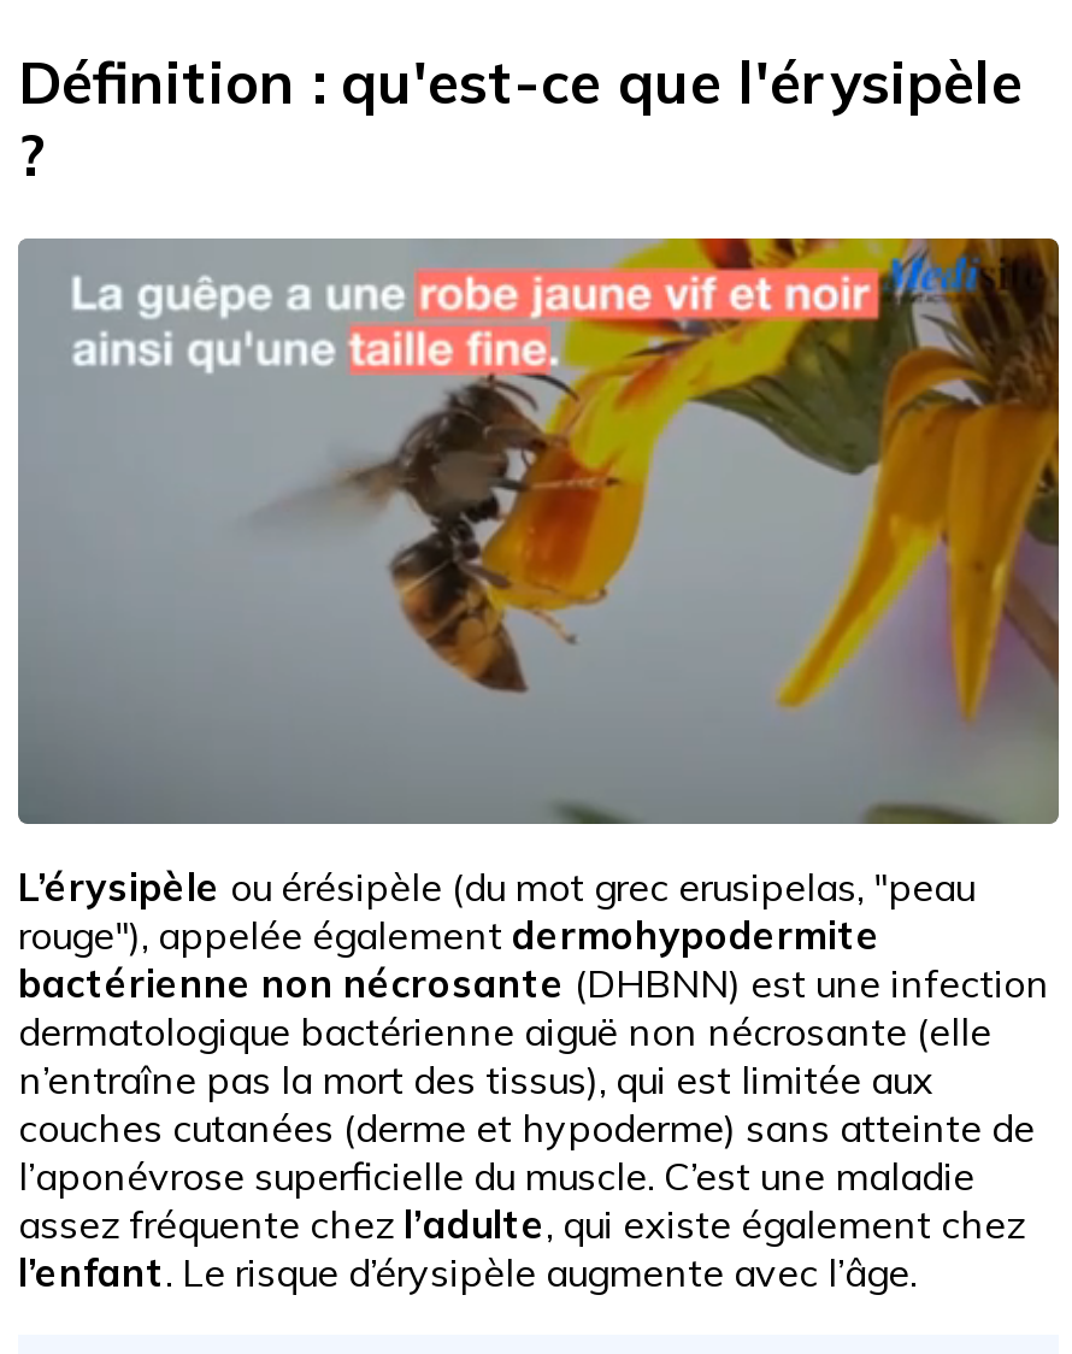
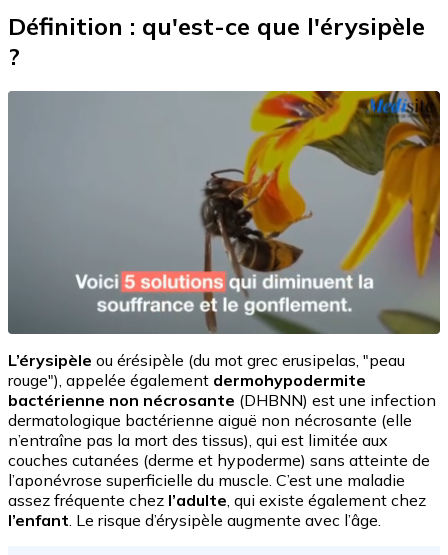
[71,236,1059,824] [image] -> [31,90,440,334] [image]

